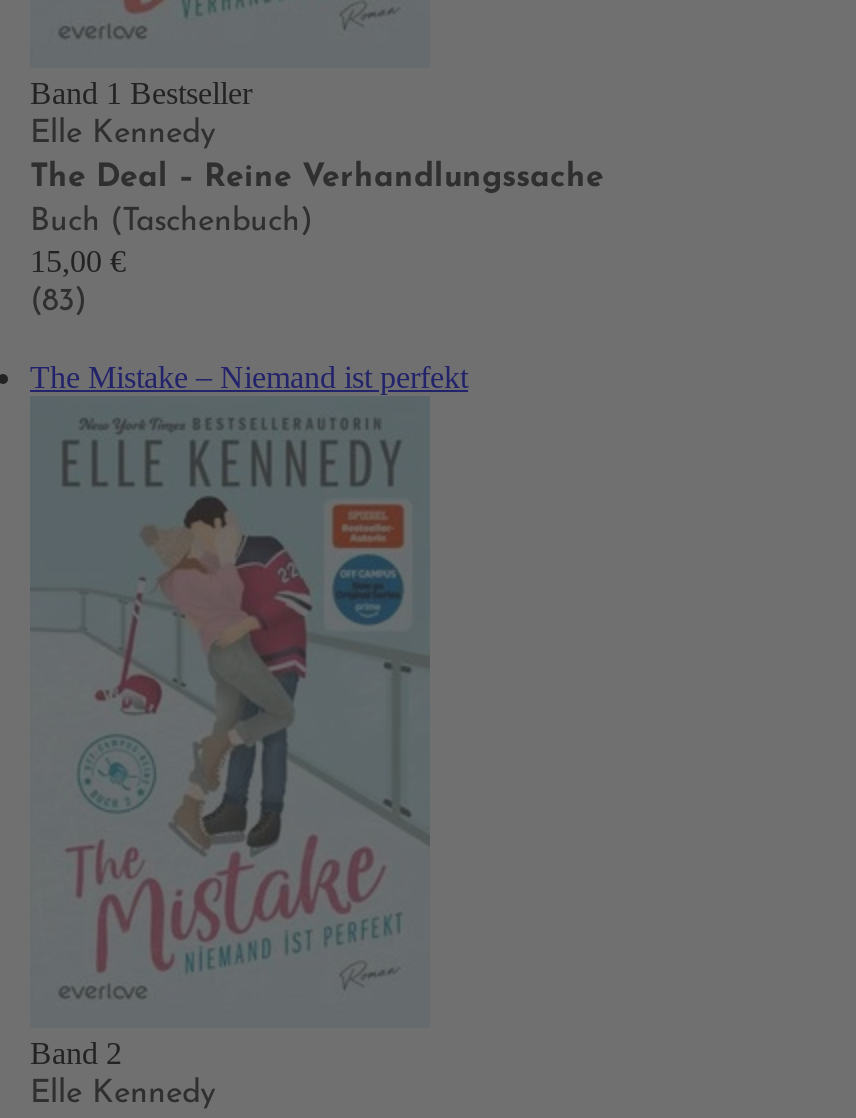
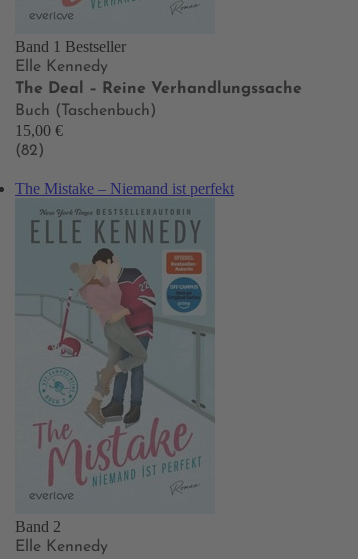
[30,286,86,318] (83) -> [15,143,44,159] (82)

